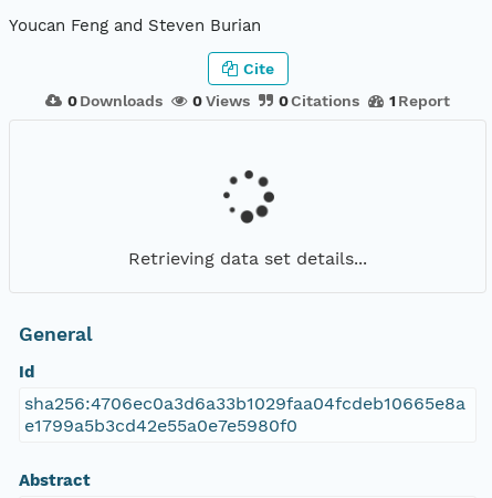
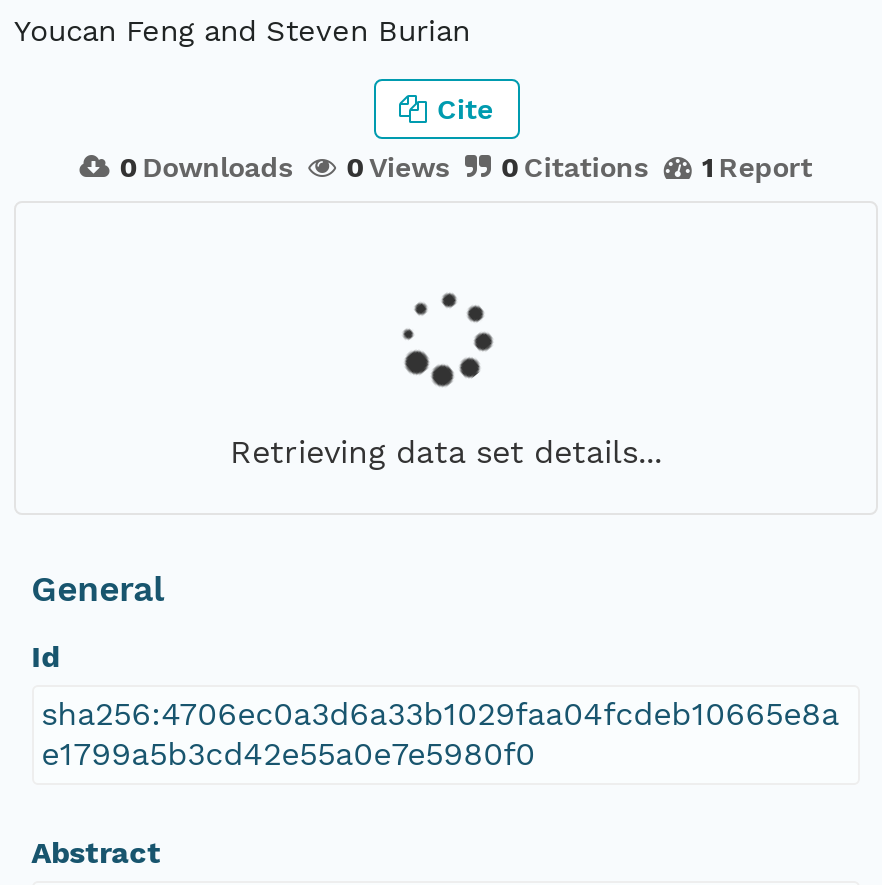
[223,170,273,222] [image] -> [402,301,484,385] [image]

